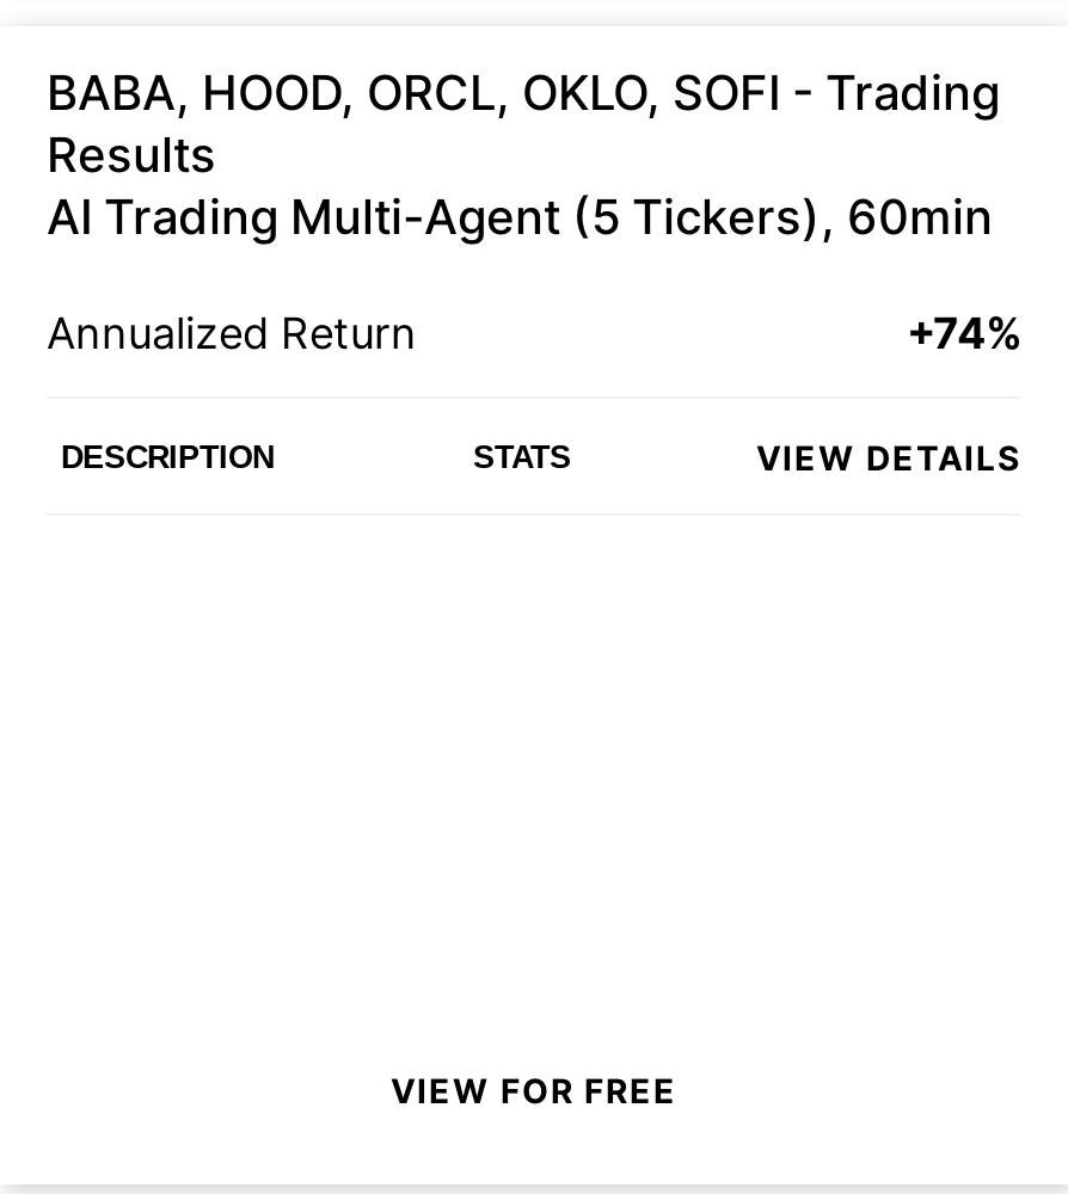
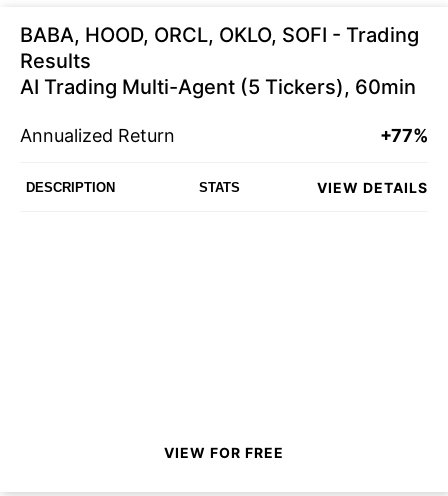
[907,309,1021,359] +74% -> [380,125,428,146] +77%

